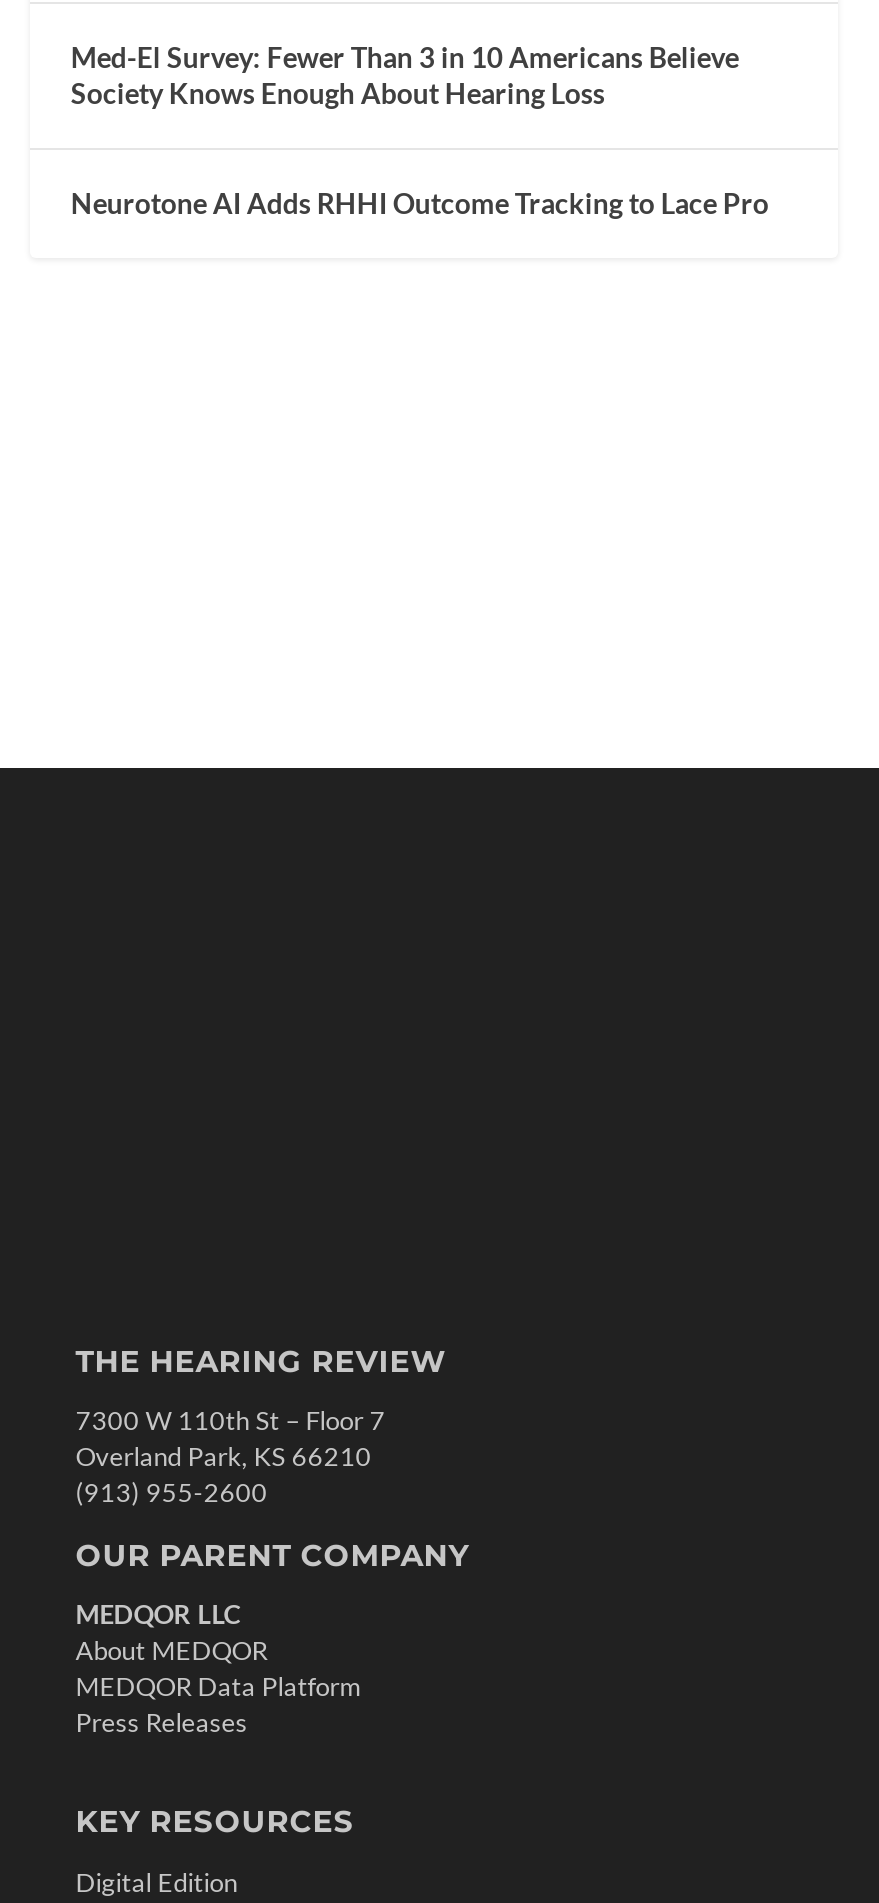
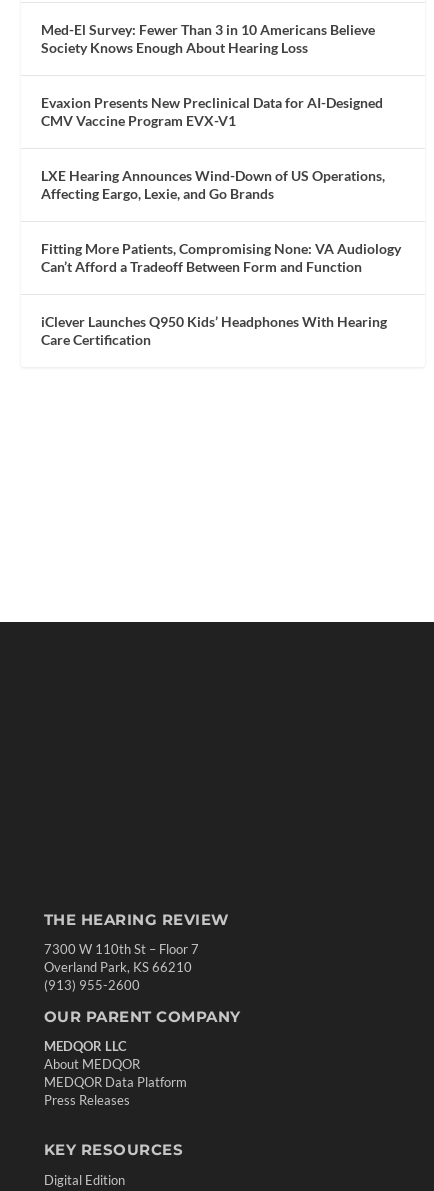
[71,185,769,219] Neurotone AI Adds RHHI Outcome Tracking to Lace Pro -> [41,94,401,348] Evaxion Presents New Preclinical Data for AI-Designed | CMV Vaccine Program EVX-V1 | LXE Hearing Announces Wind-Down of US Operations, | Affecting Eargo, Lexie, and Go Brands | Fitting More Patients, Compromising None: VA Audiology | Can’t Afford a Tradeoff Between Form and Function | iClever Launches Q950 Kids’ Headphones With Hearing | Care Certification

